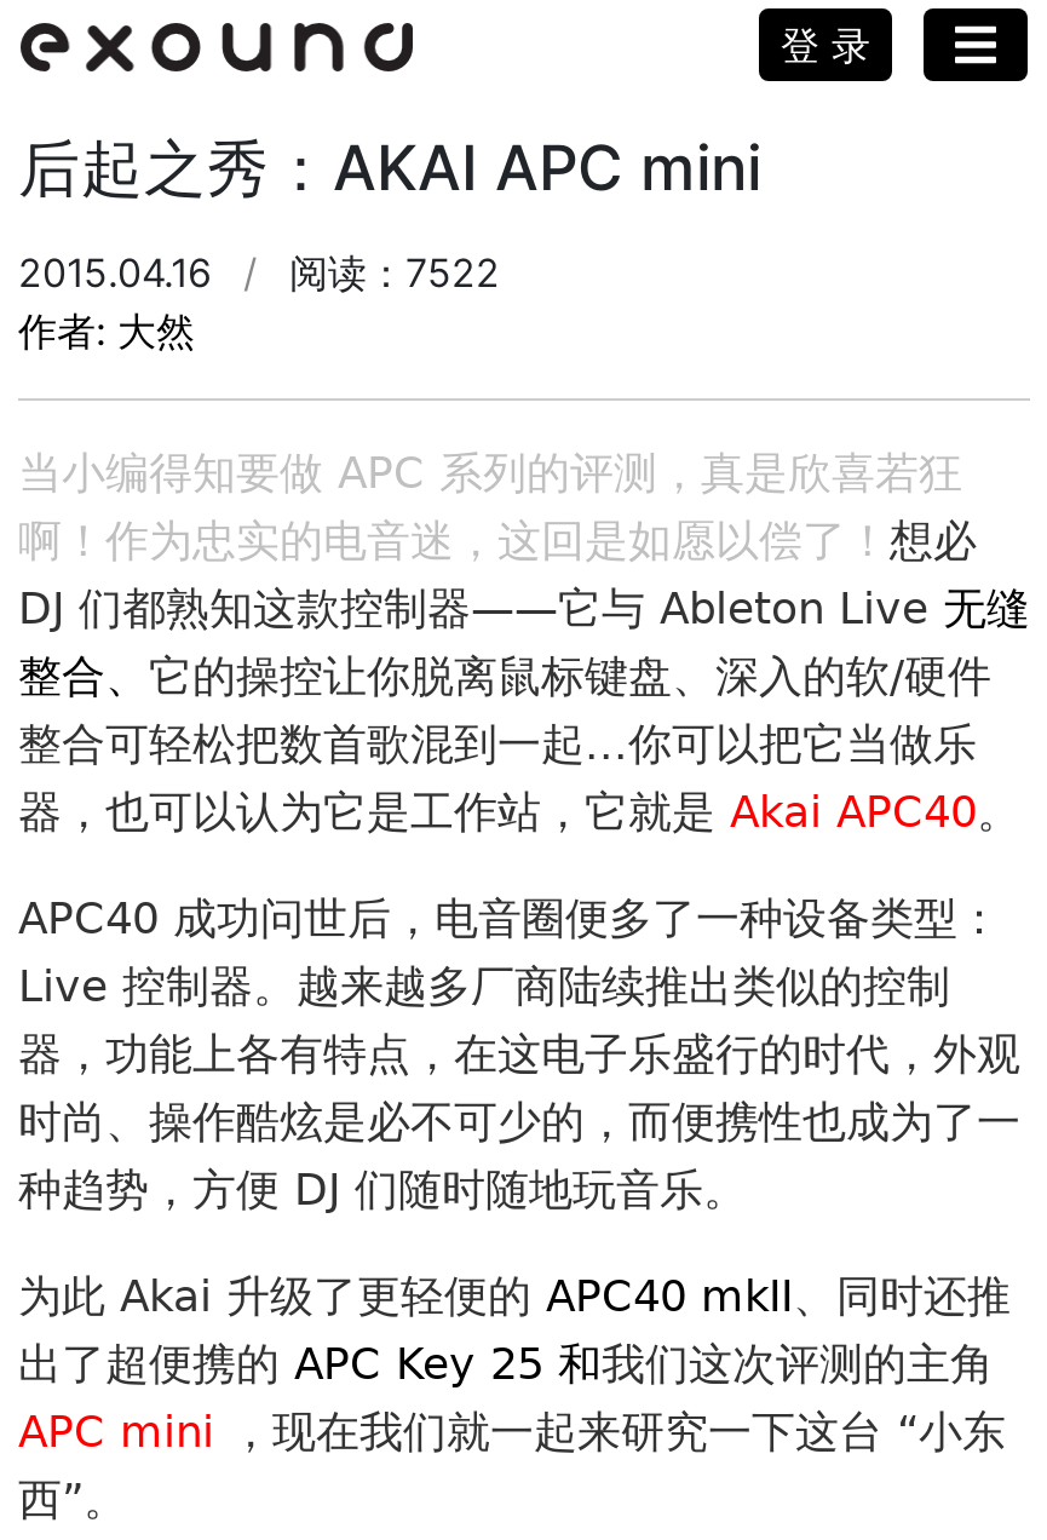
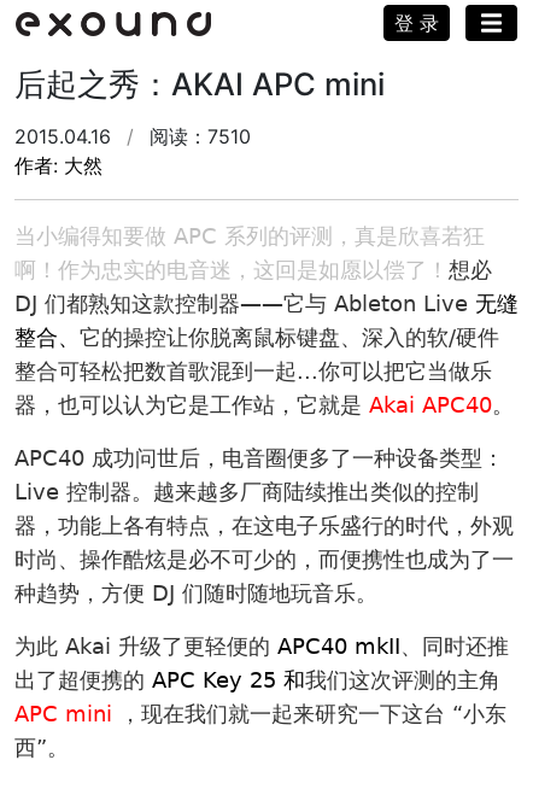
[18,248,500,296] 2015.04.16 / 阅读：7522 -> [14,124,251,148] 2015.04.16 / 阅读：7510

